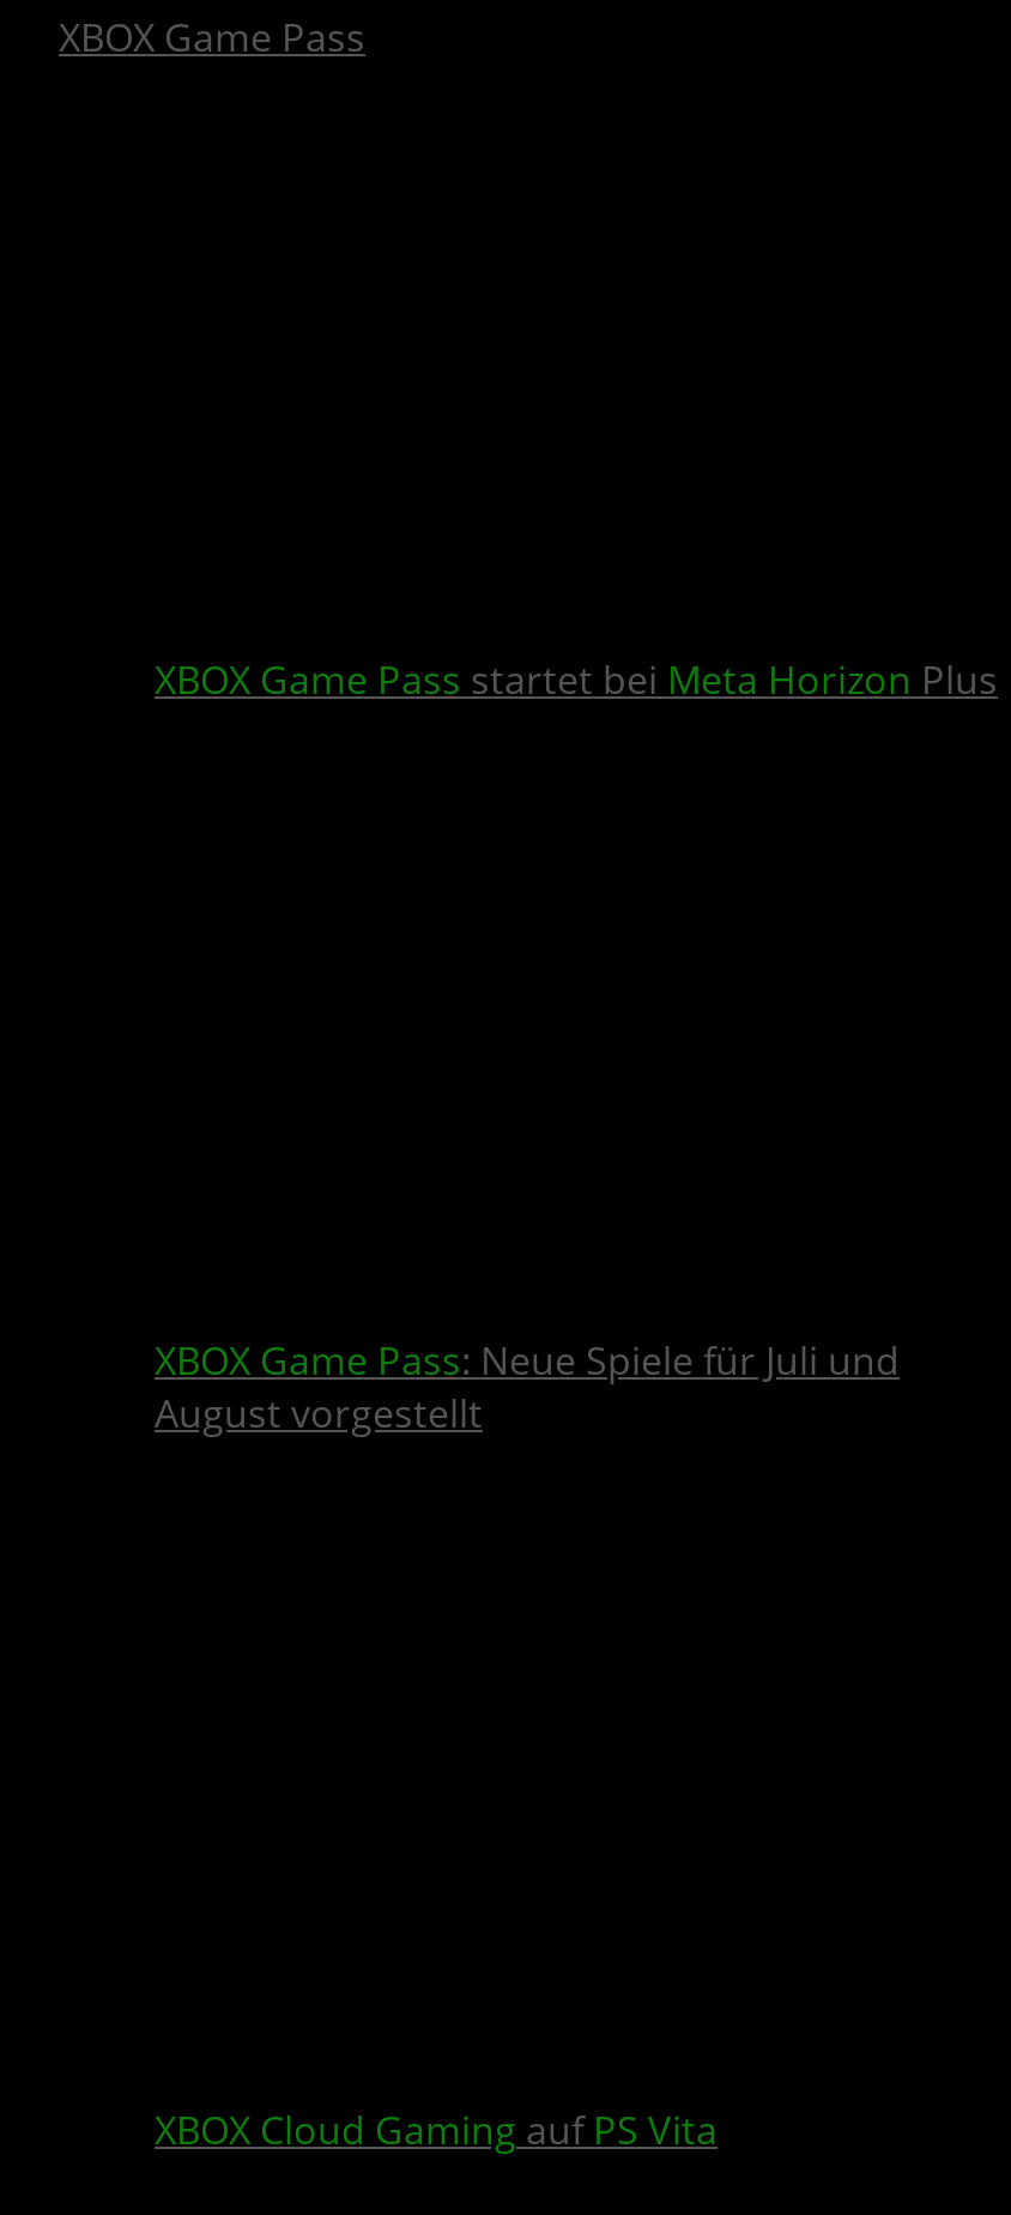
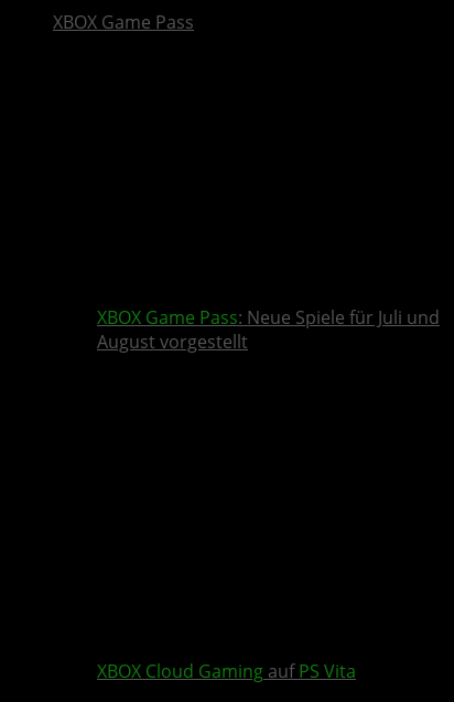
[155,654,998,707] XBOX Game Pass startet bei Meta Horizon Plus -> none

